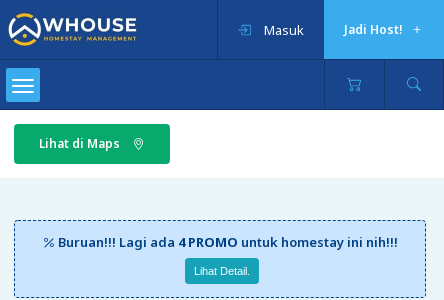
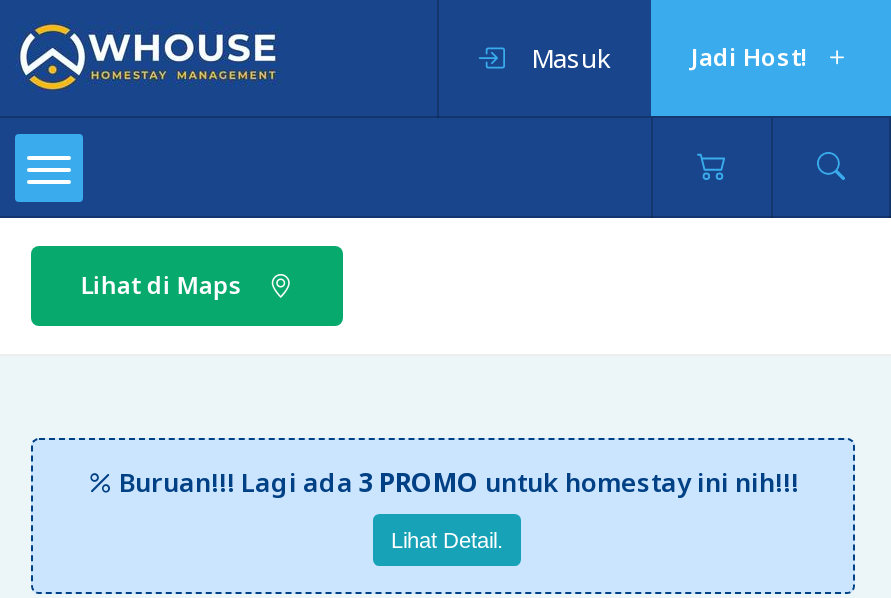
[55,233,398,251] Buruan!!! Lagi ada 4 PROMO untuk homestay ini nih!!! -> [113,464,799,500] Buruan!!! Lagi ada 3 PROMO untuk homestay ini nih!!!

